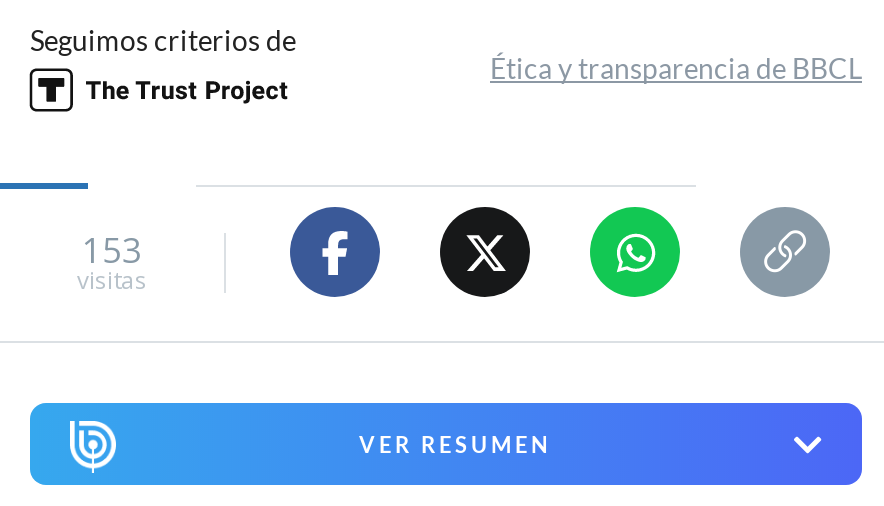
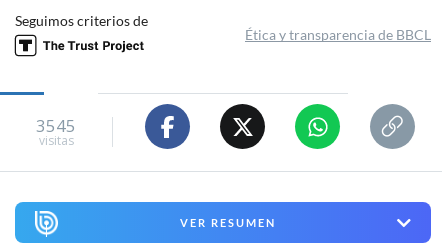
[82,227,142,273] 153 -> [36,114,76,137] 3545

